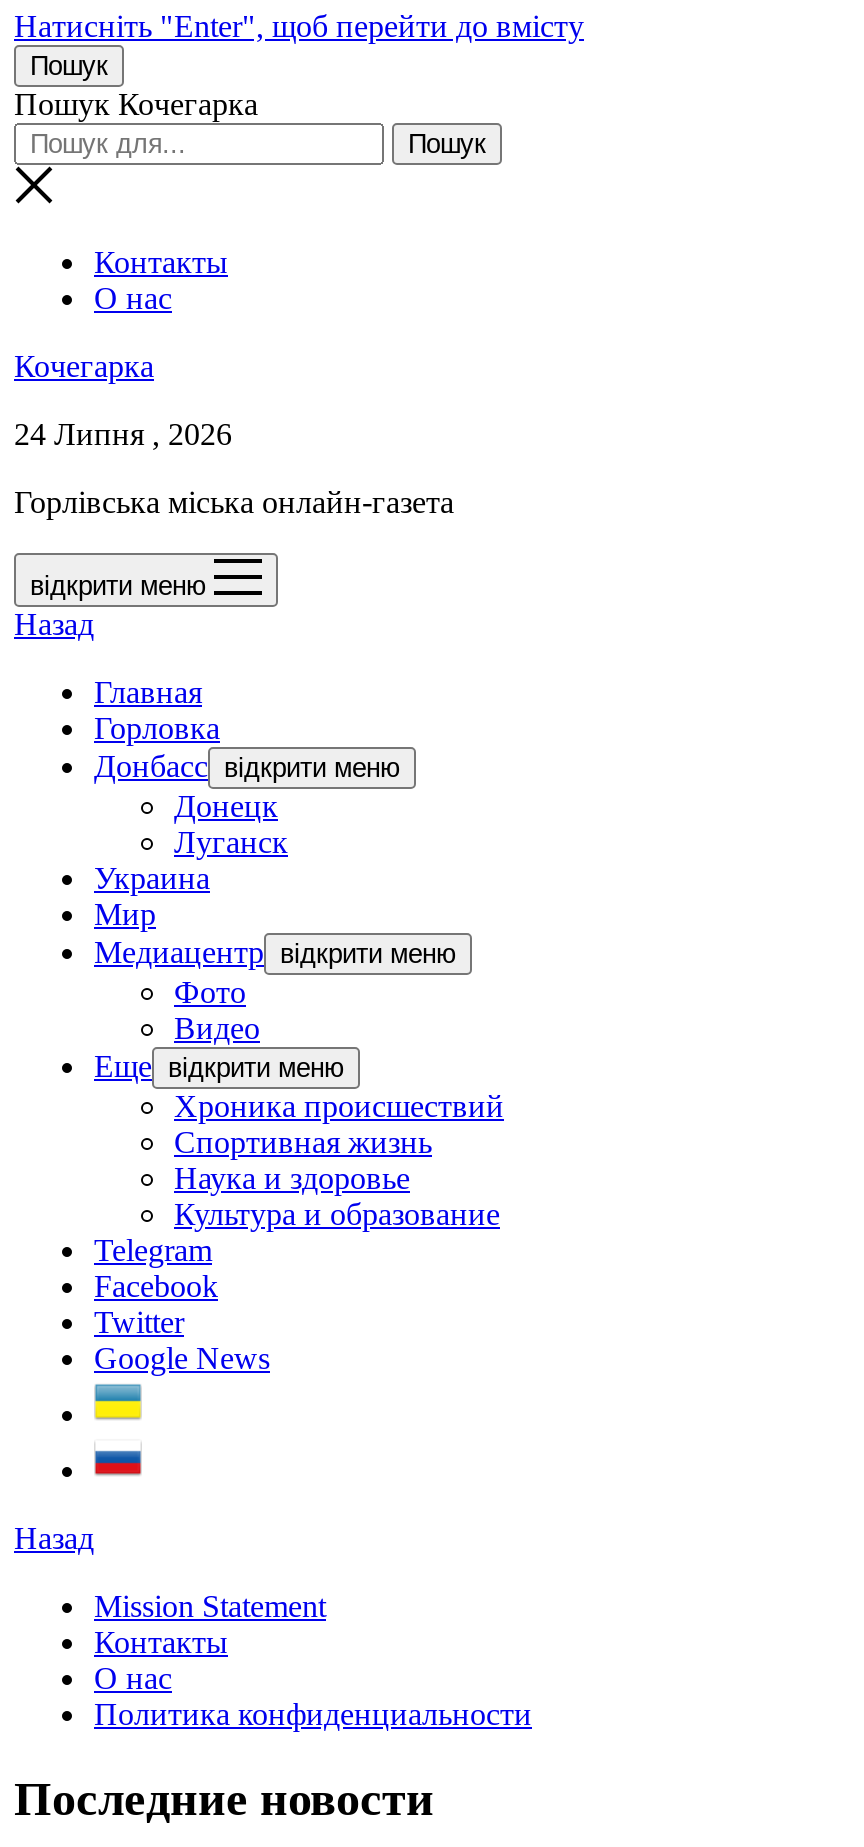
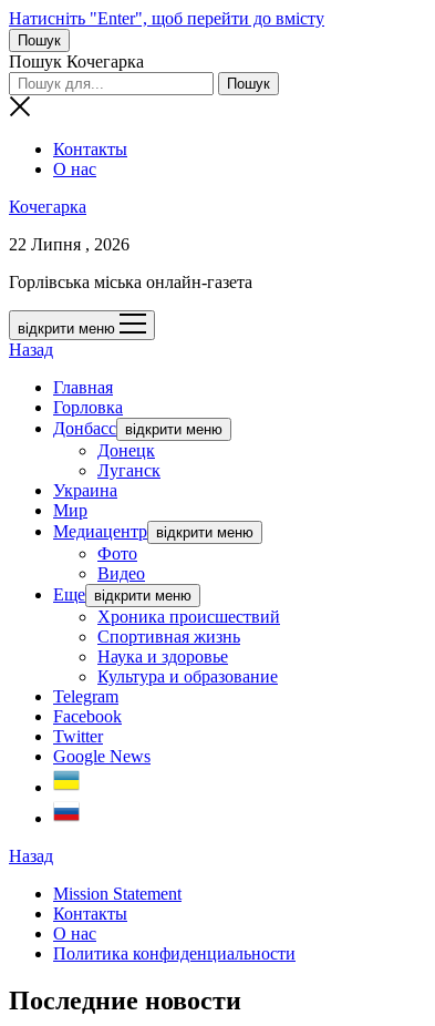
[14,417,232,451] 24 Липня , 2026 -> [9,235,130,254] 22 Липня , 2026

